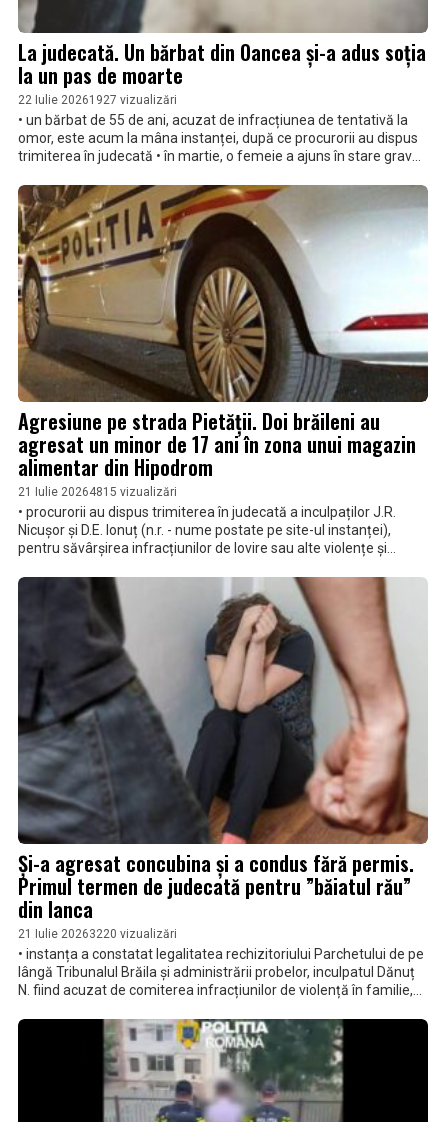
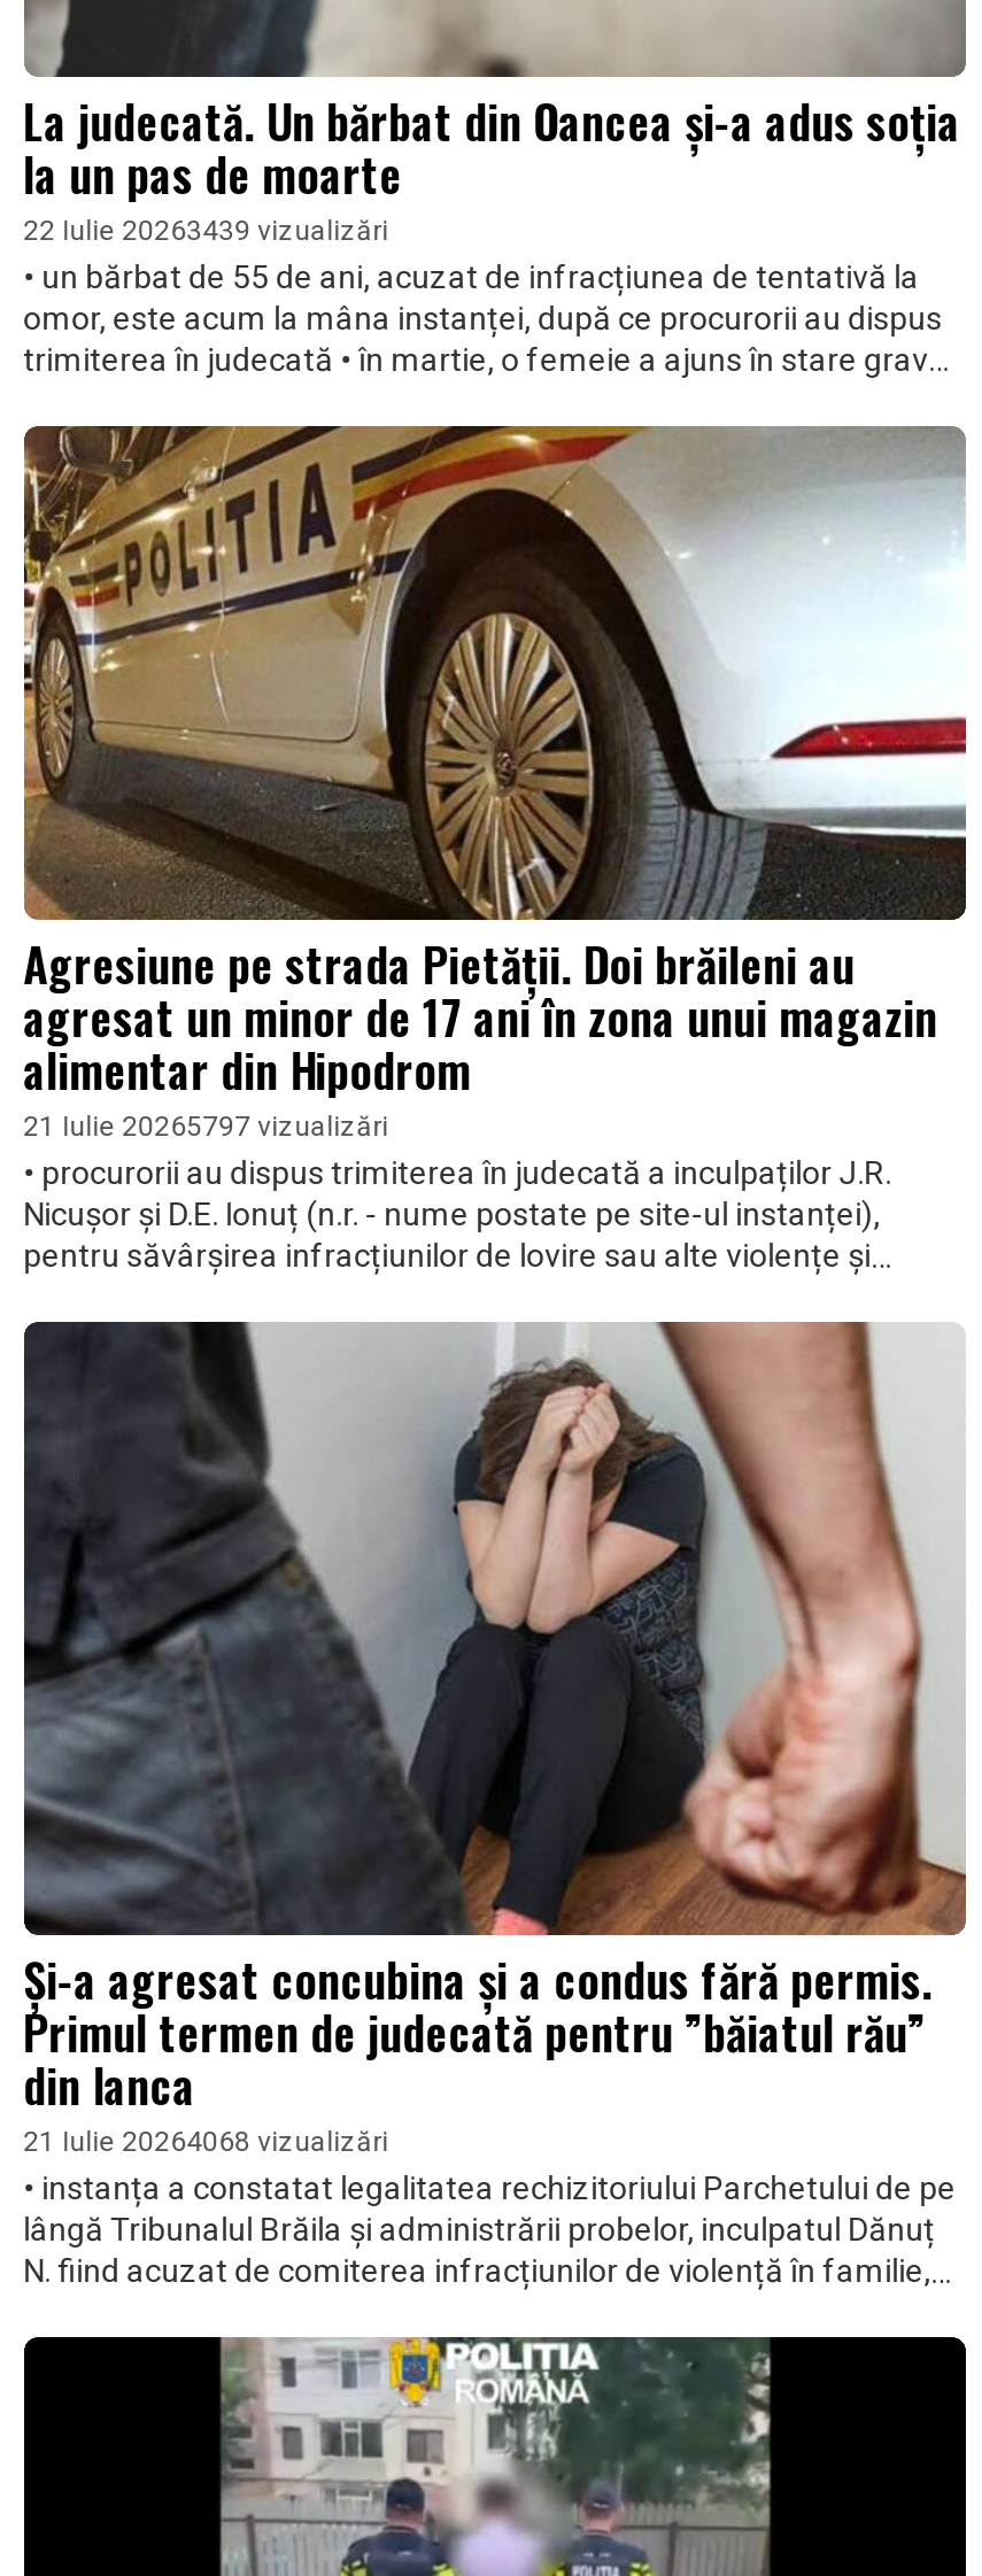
[18,93,177,107] 22 Iulie 20261927 vizualizări -> [23,214,389,246] 22 Iulie 20263439 vizualizări
[18,485,177,499] 21 Iulie 20264815 vizualizări -> [23,1111,389,1143] 21 Iulie 20265797 vizualizări
[18,926,177,940] 21 Iulie 20263220 vizualizări -> [23,2126,389,2158] 21 Iulie 20264068 vizualizări

